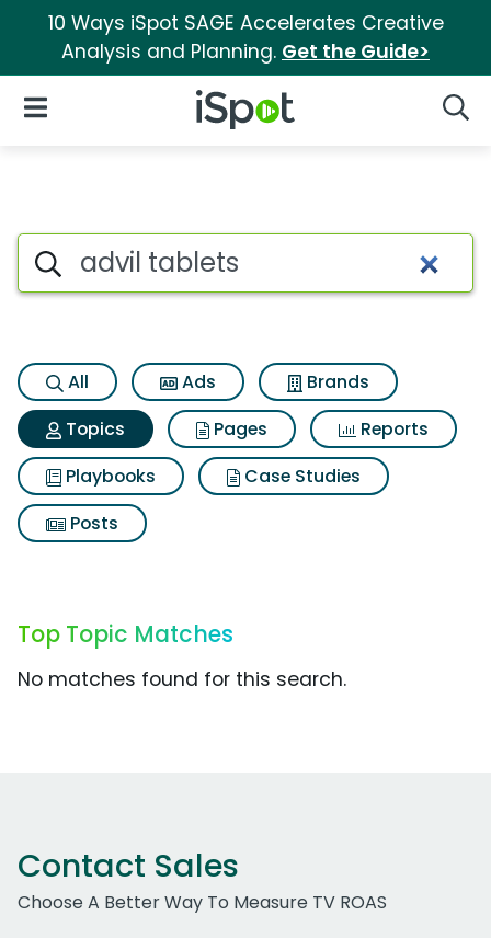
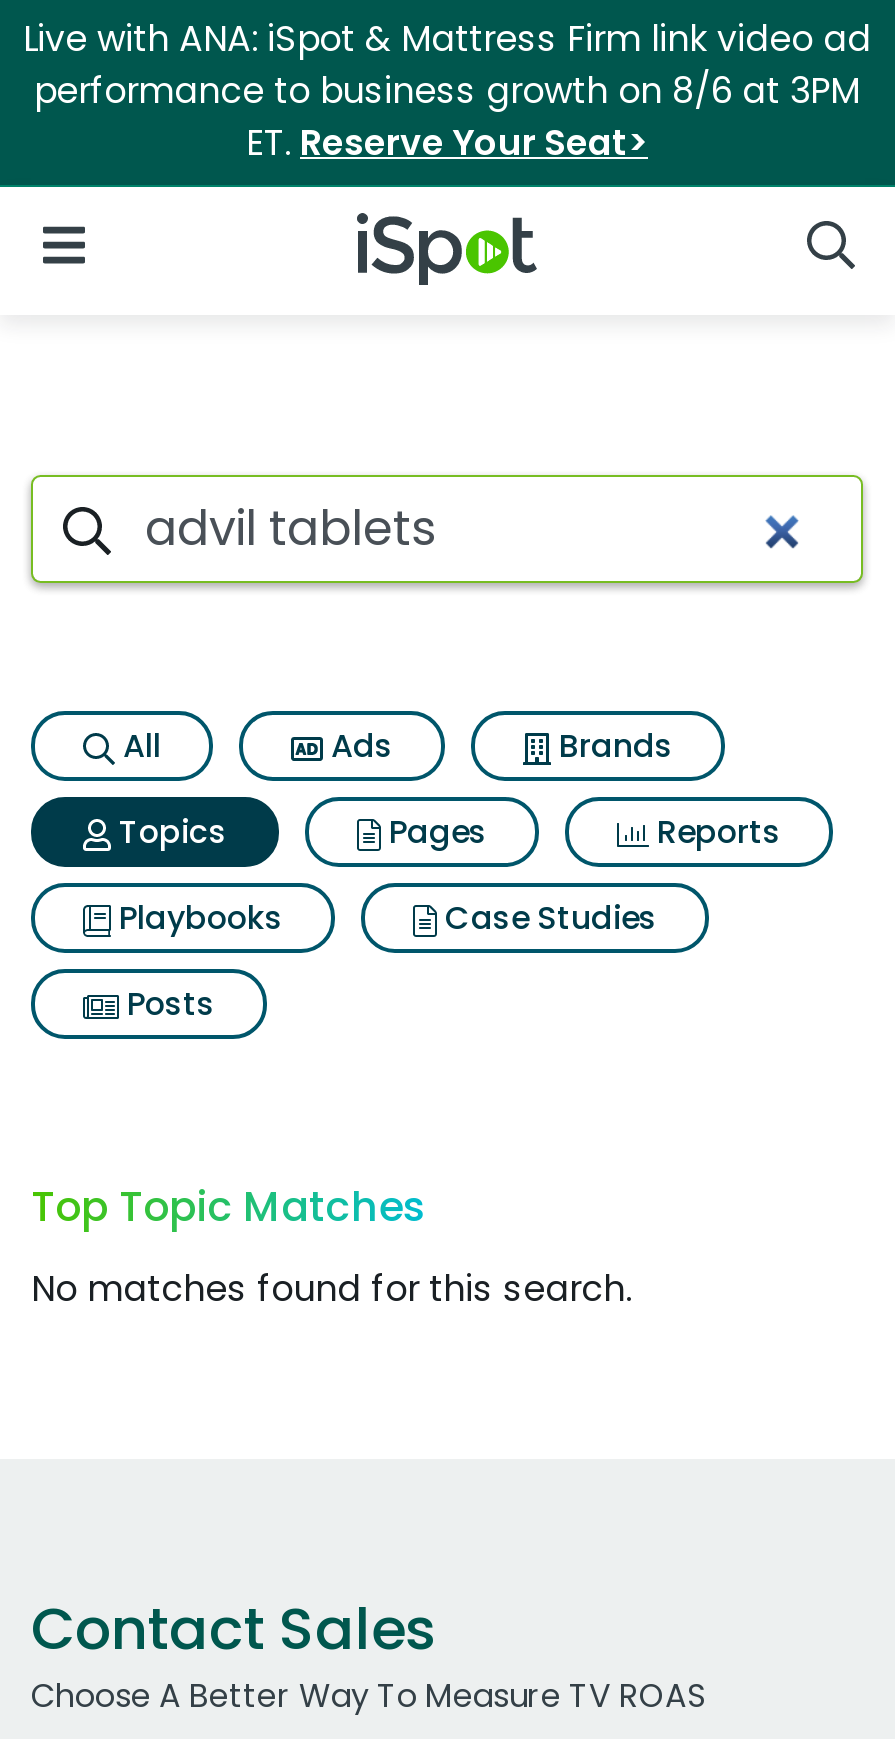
[48,10,443,65] 10 Ways iSpot SAGE Accelerates Creative | Analysis and Planning. Get the Guide> -> [23,15,871,167] Live with ANA: iSpot & Mattress Firm link video ad | performance to business growth on 8/6 at 3PM | ET. Reserve Your Seat>

